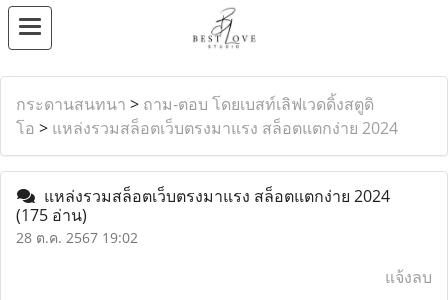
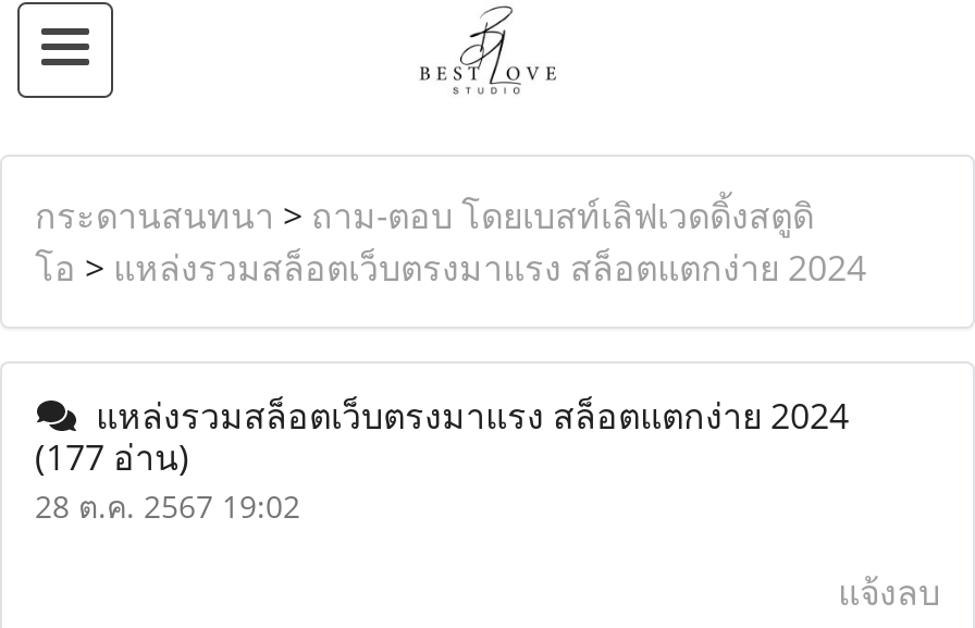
[16,204,87,226] (175 อ่าน) -> [35,433,189,481] (177 อ่าน)

